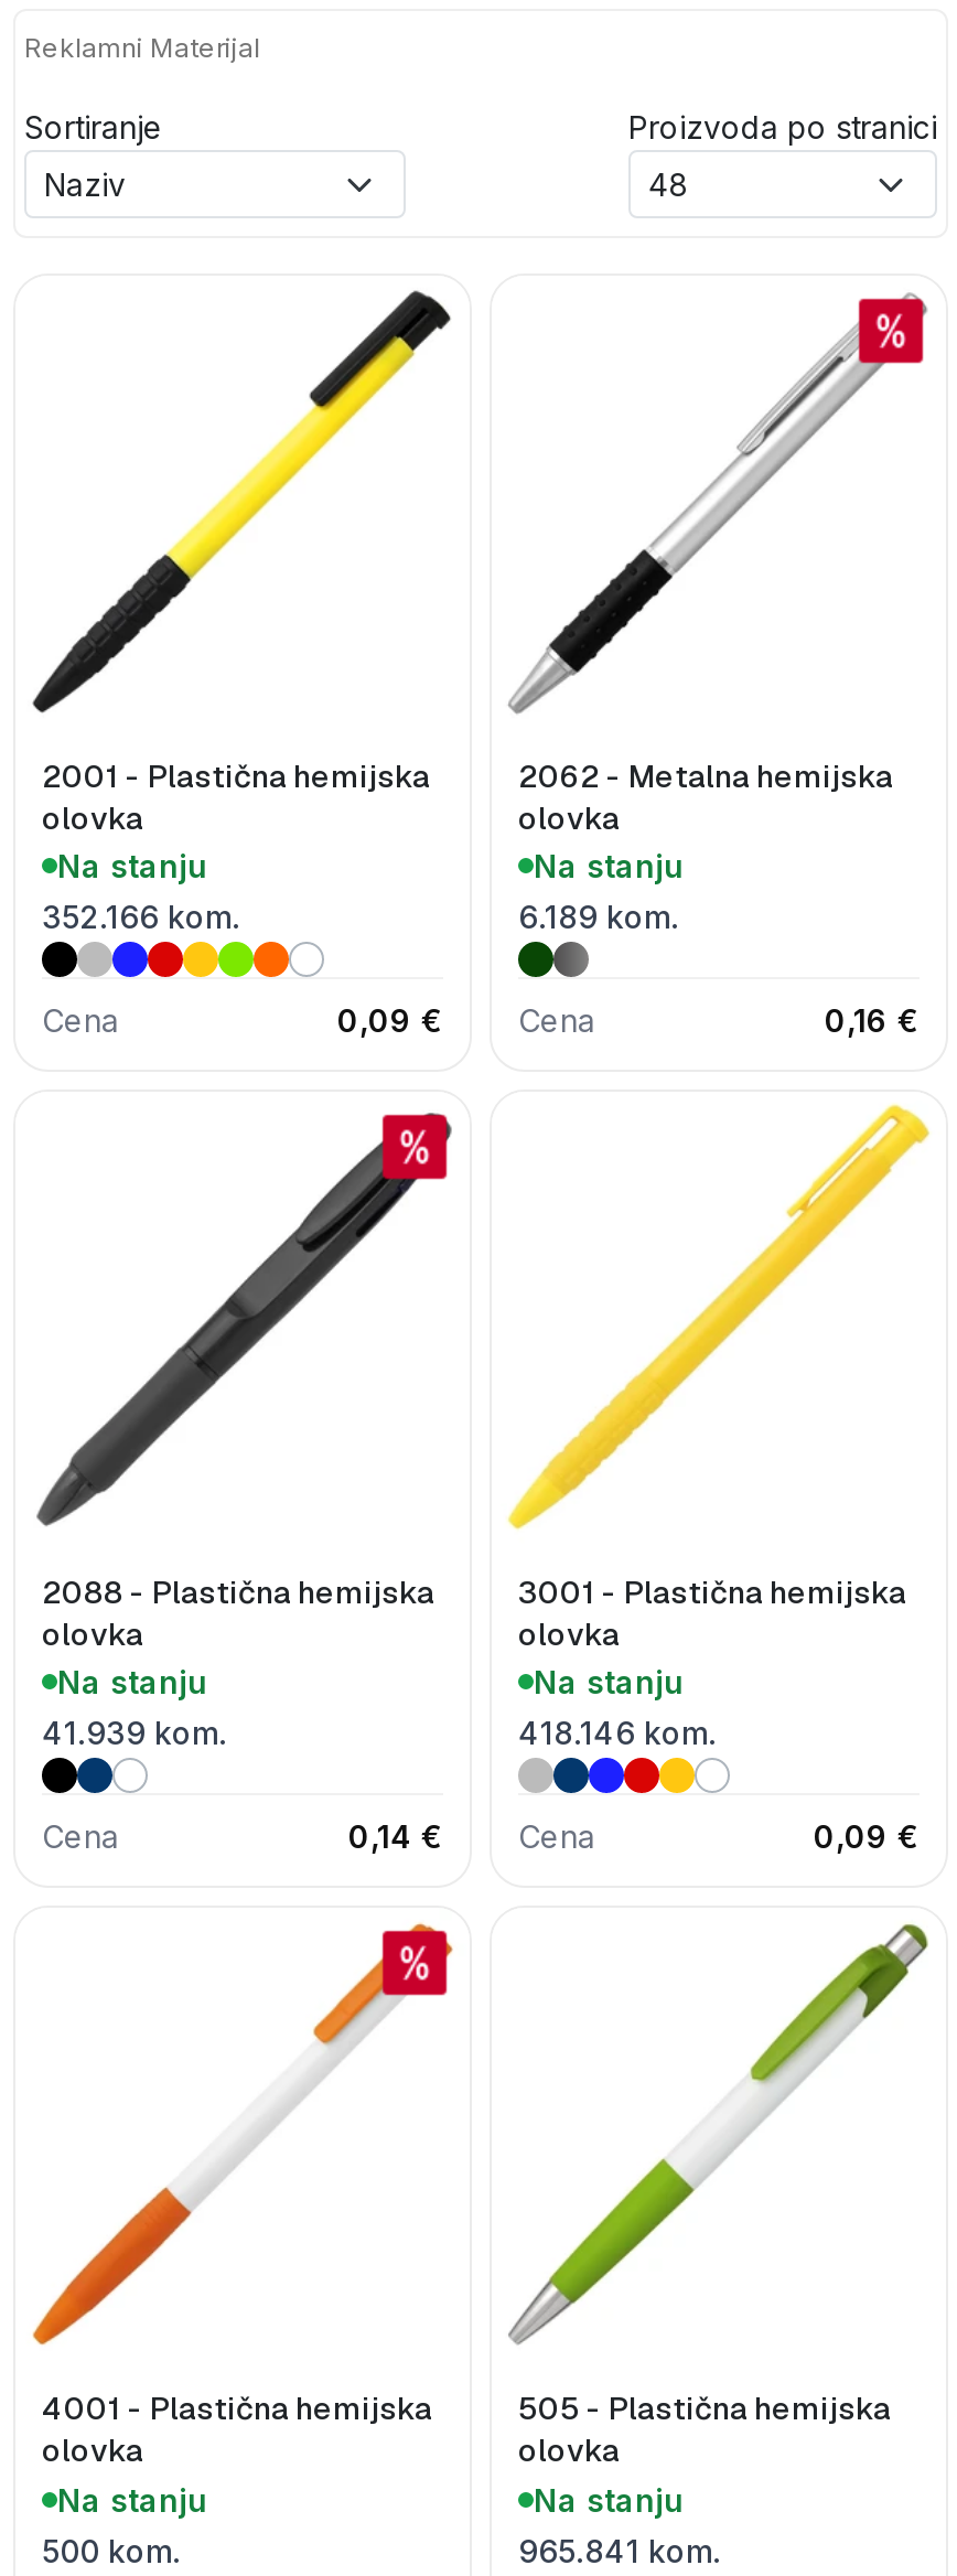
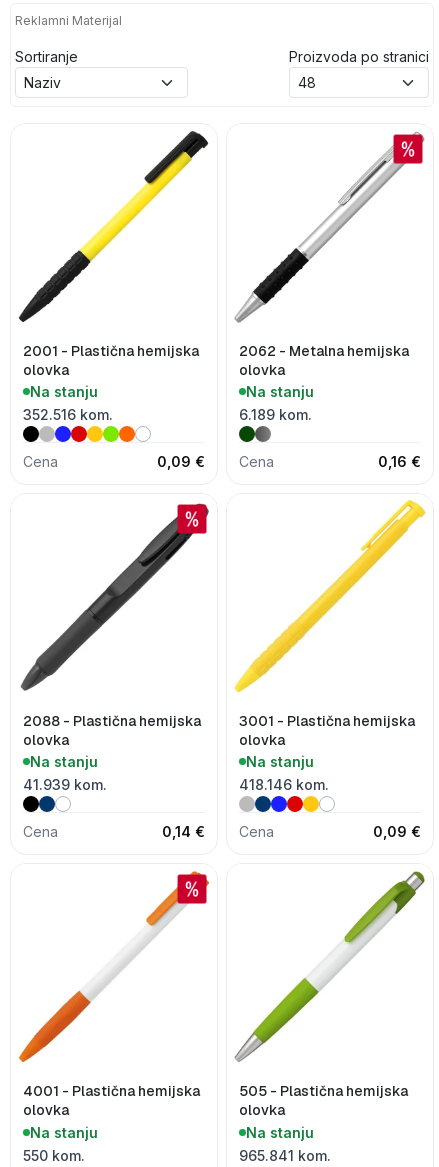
[42,898,240,936] 352.166 kom. -> [23,406,113,423] 352.516 kom.
[42,2531,181,2569] 500 kom. -> [23,1147,85,1164] 550 kom.

